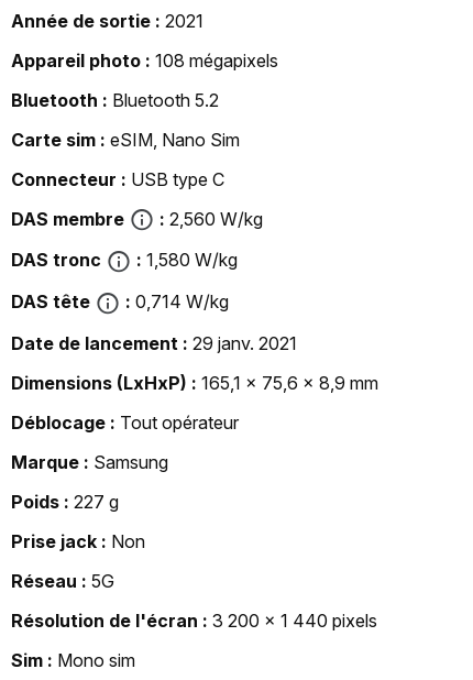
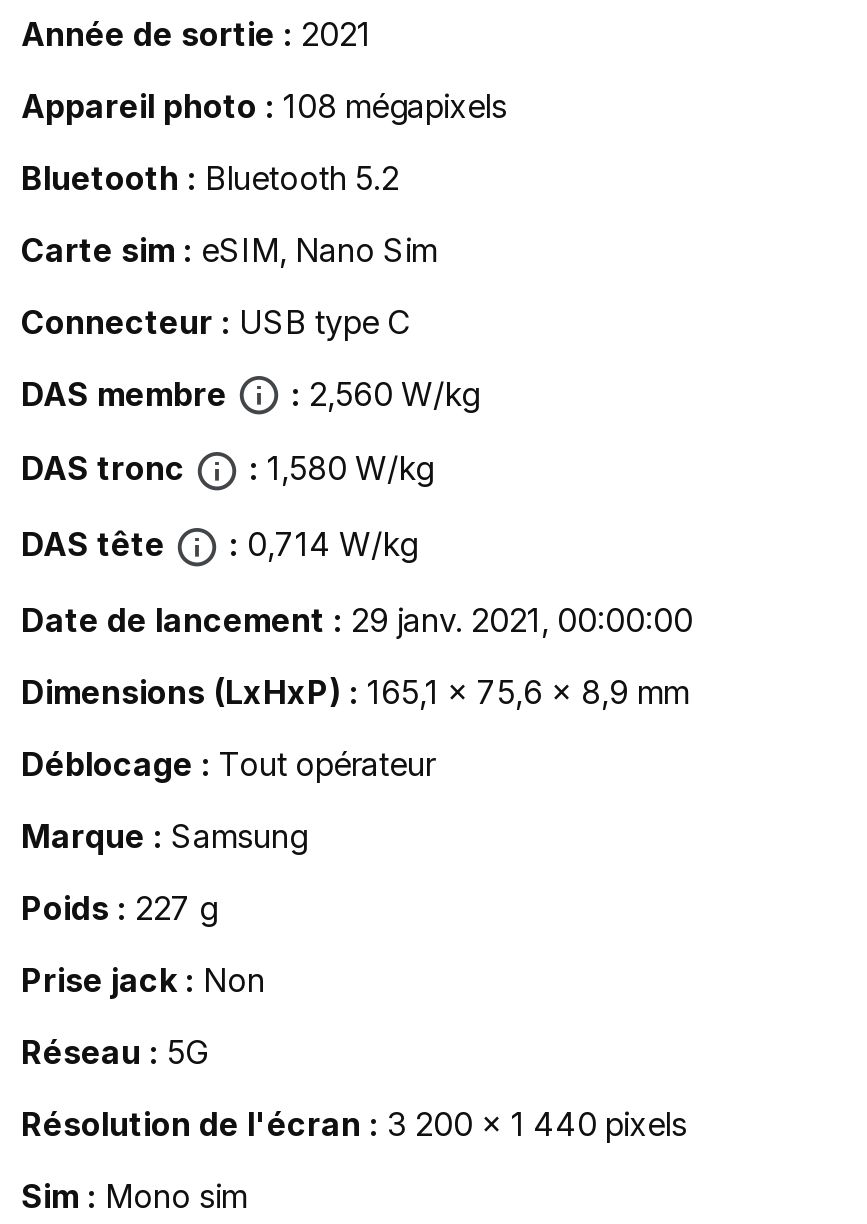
[11,332,297,354] Date de lancement 29 janv. 2021 -> [21,599,693,639] Date de lancement 29 janv. 2021, 00:00:00

